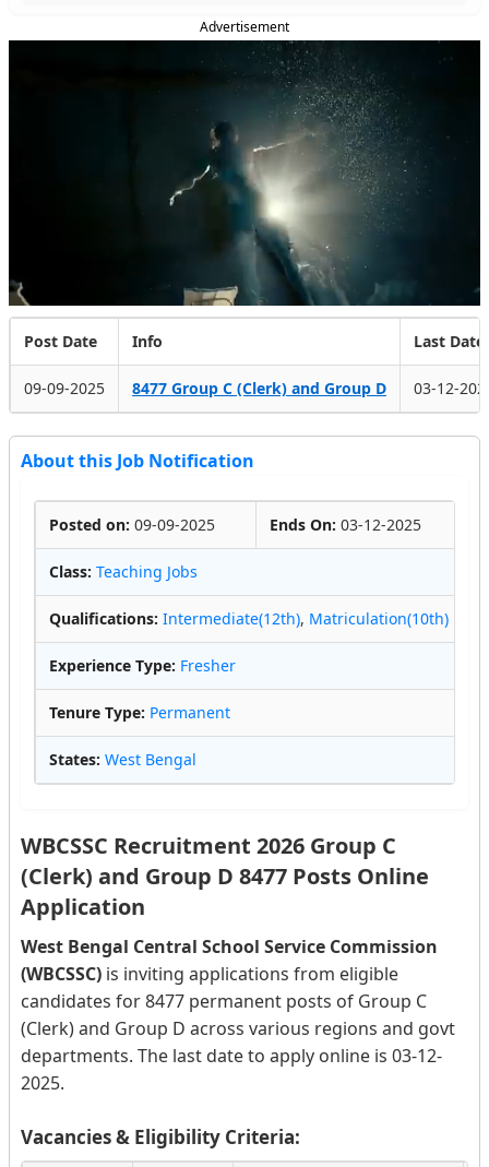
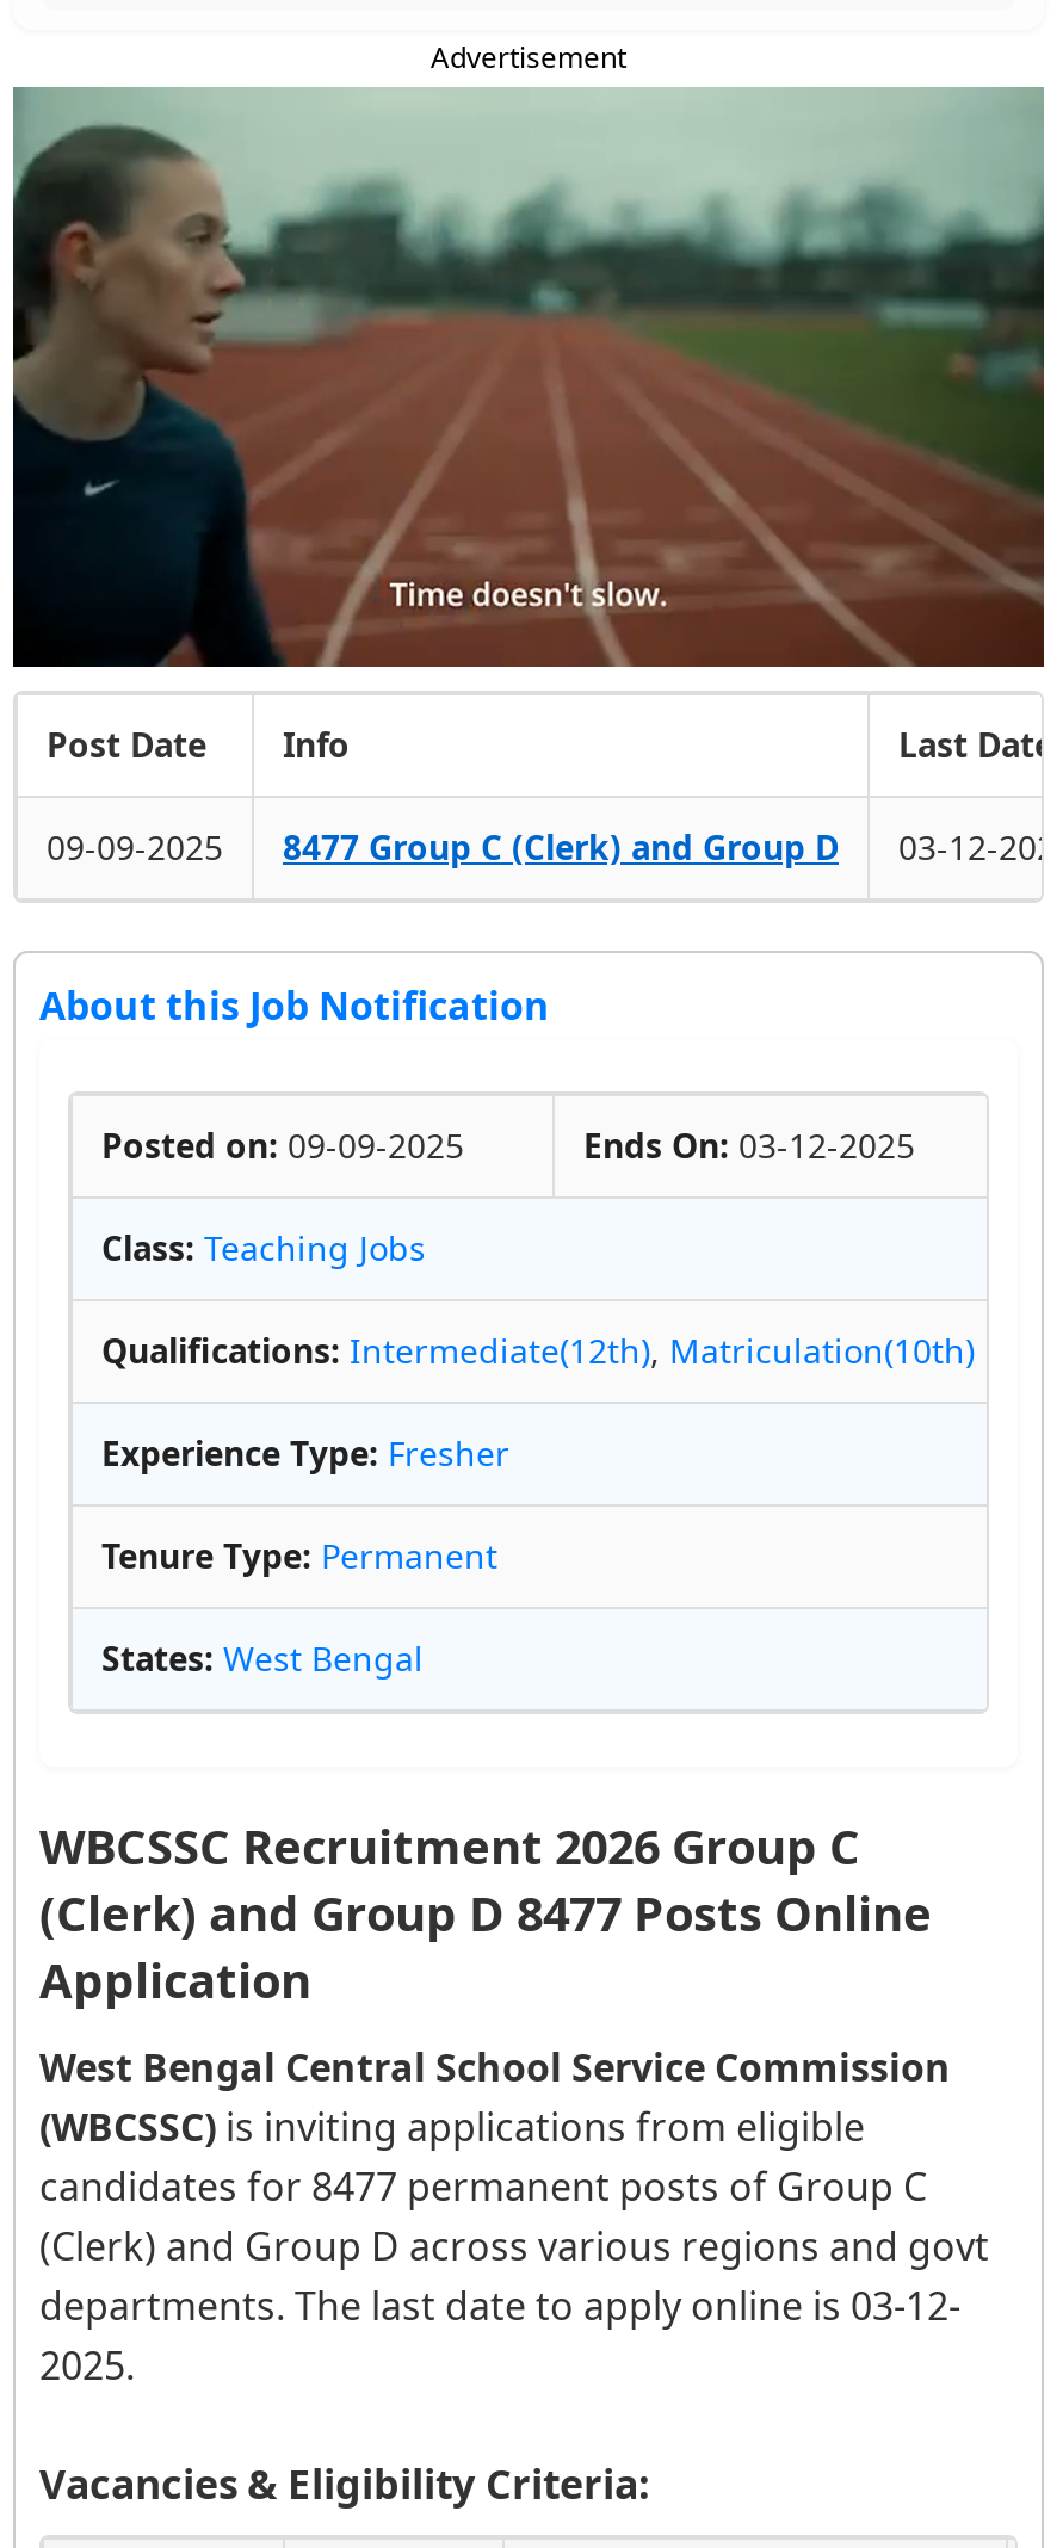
[8,39,481,307] [image] -> [11,87,1046,669] [image]

